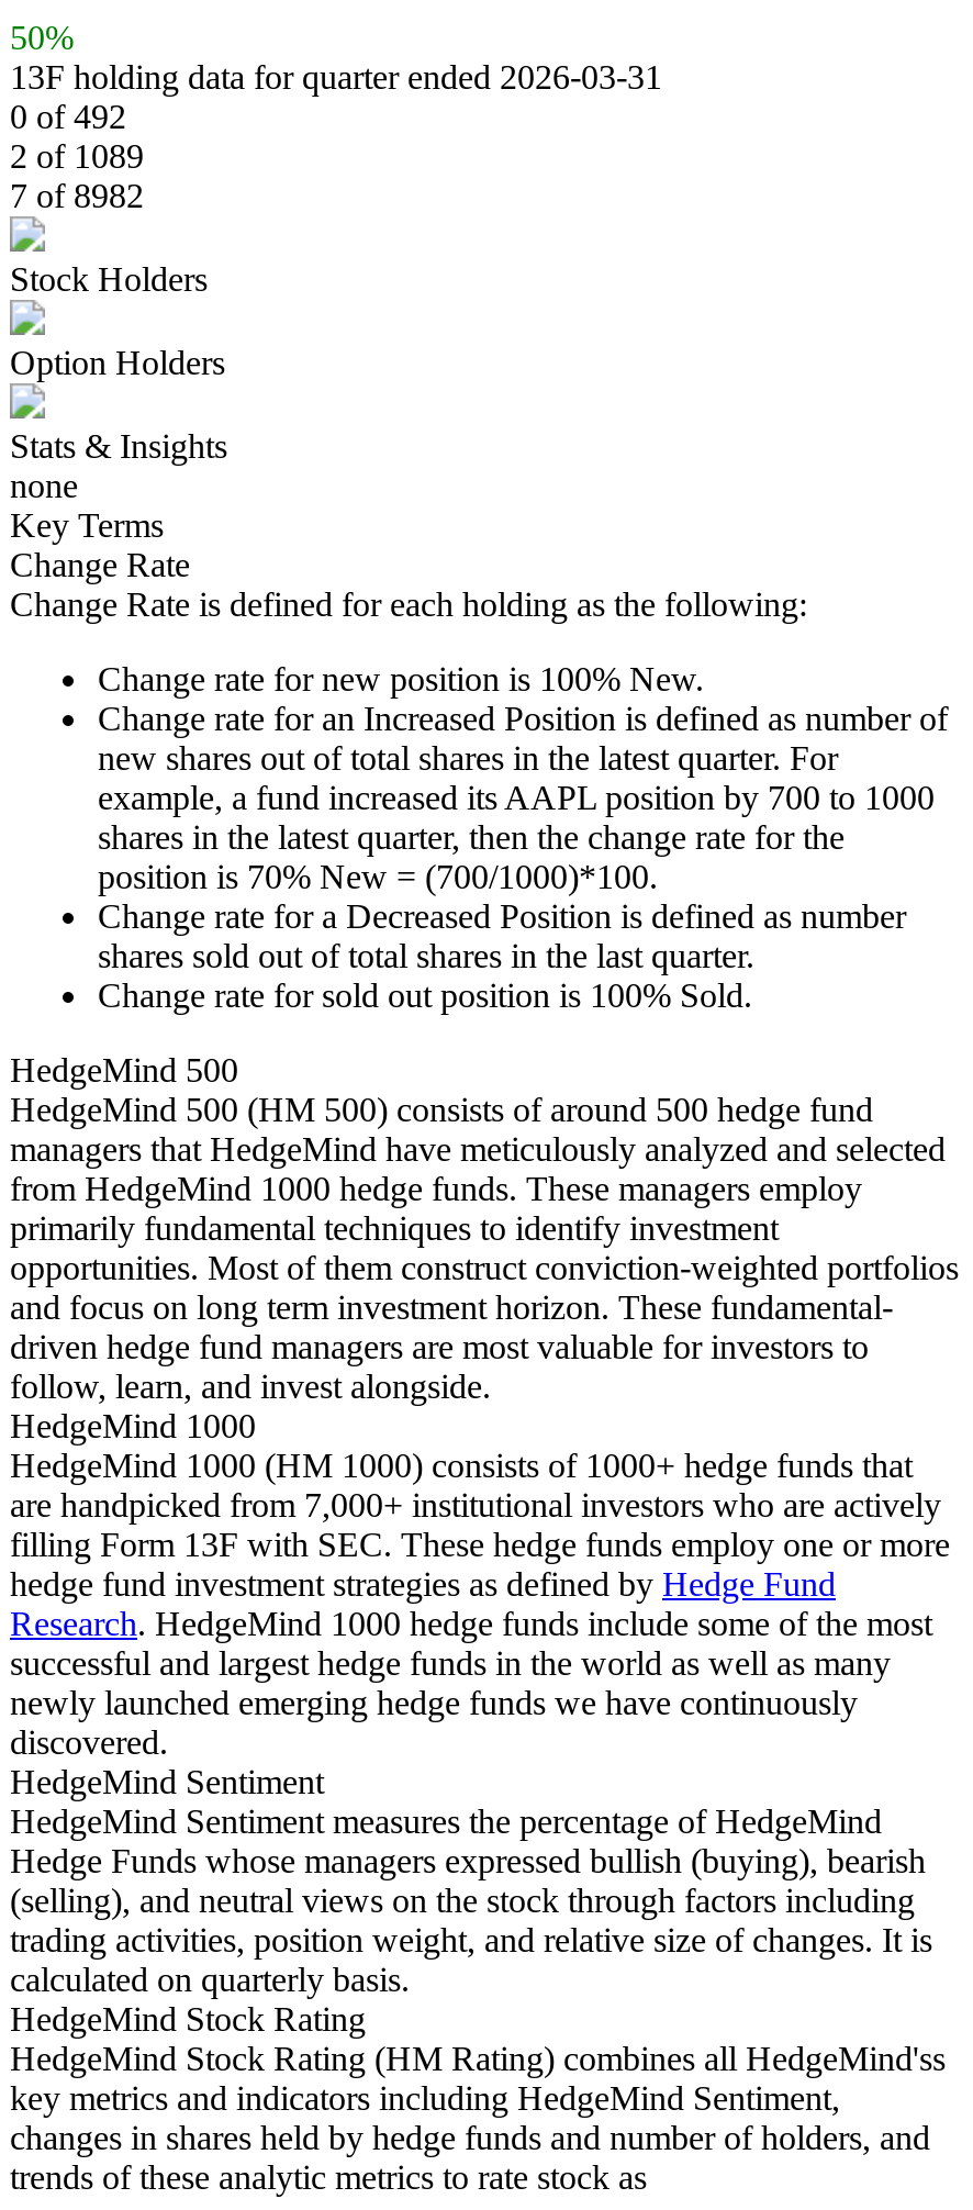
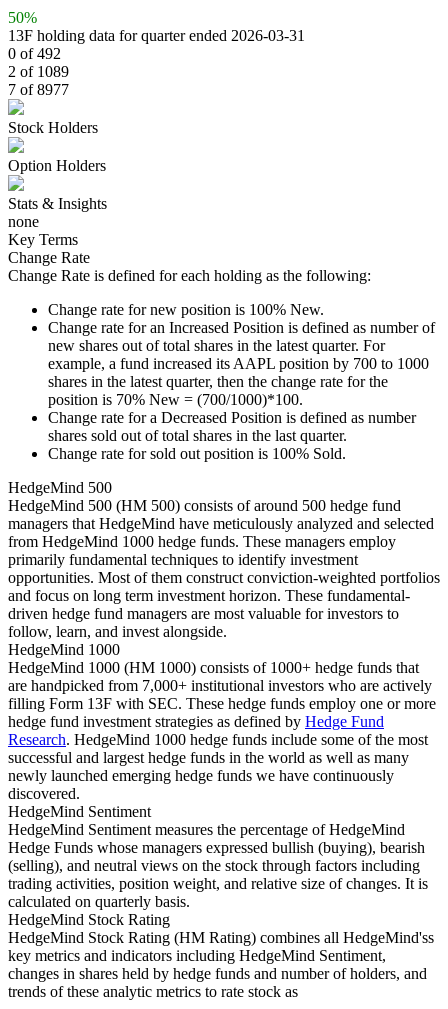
[10,177,144,214] 7 of 8982 -> [8,81,69,98] 7 of 8977

